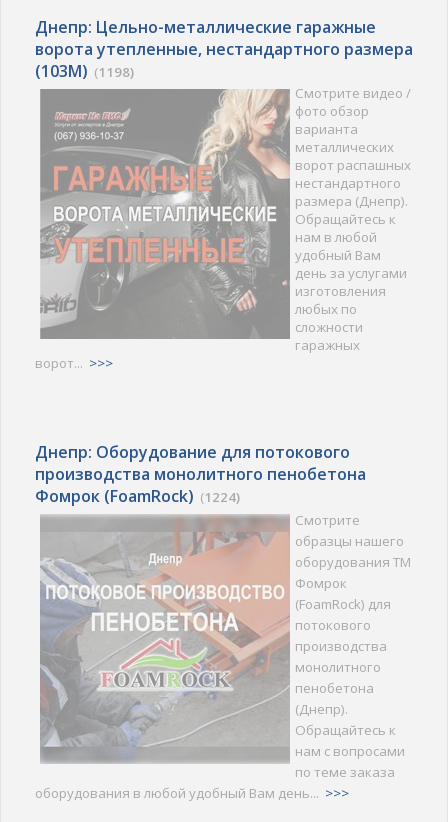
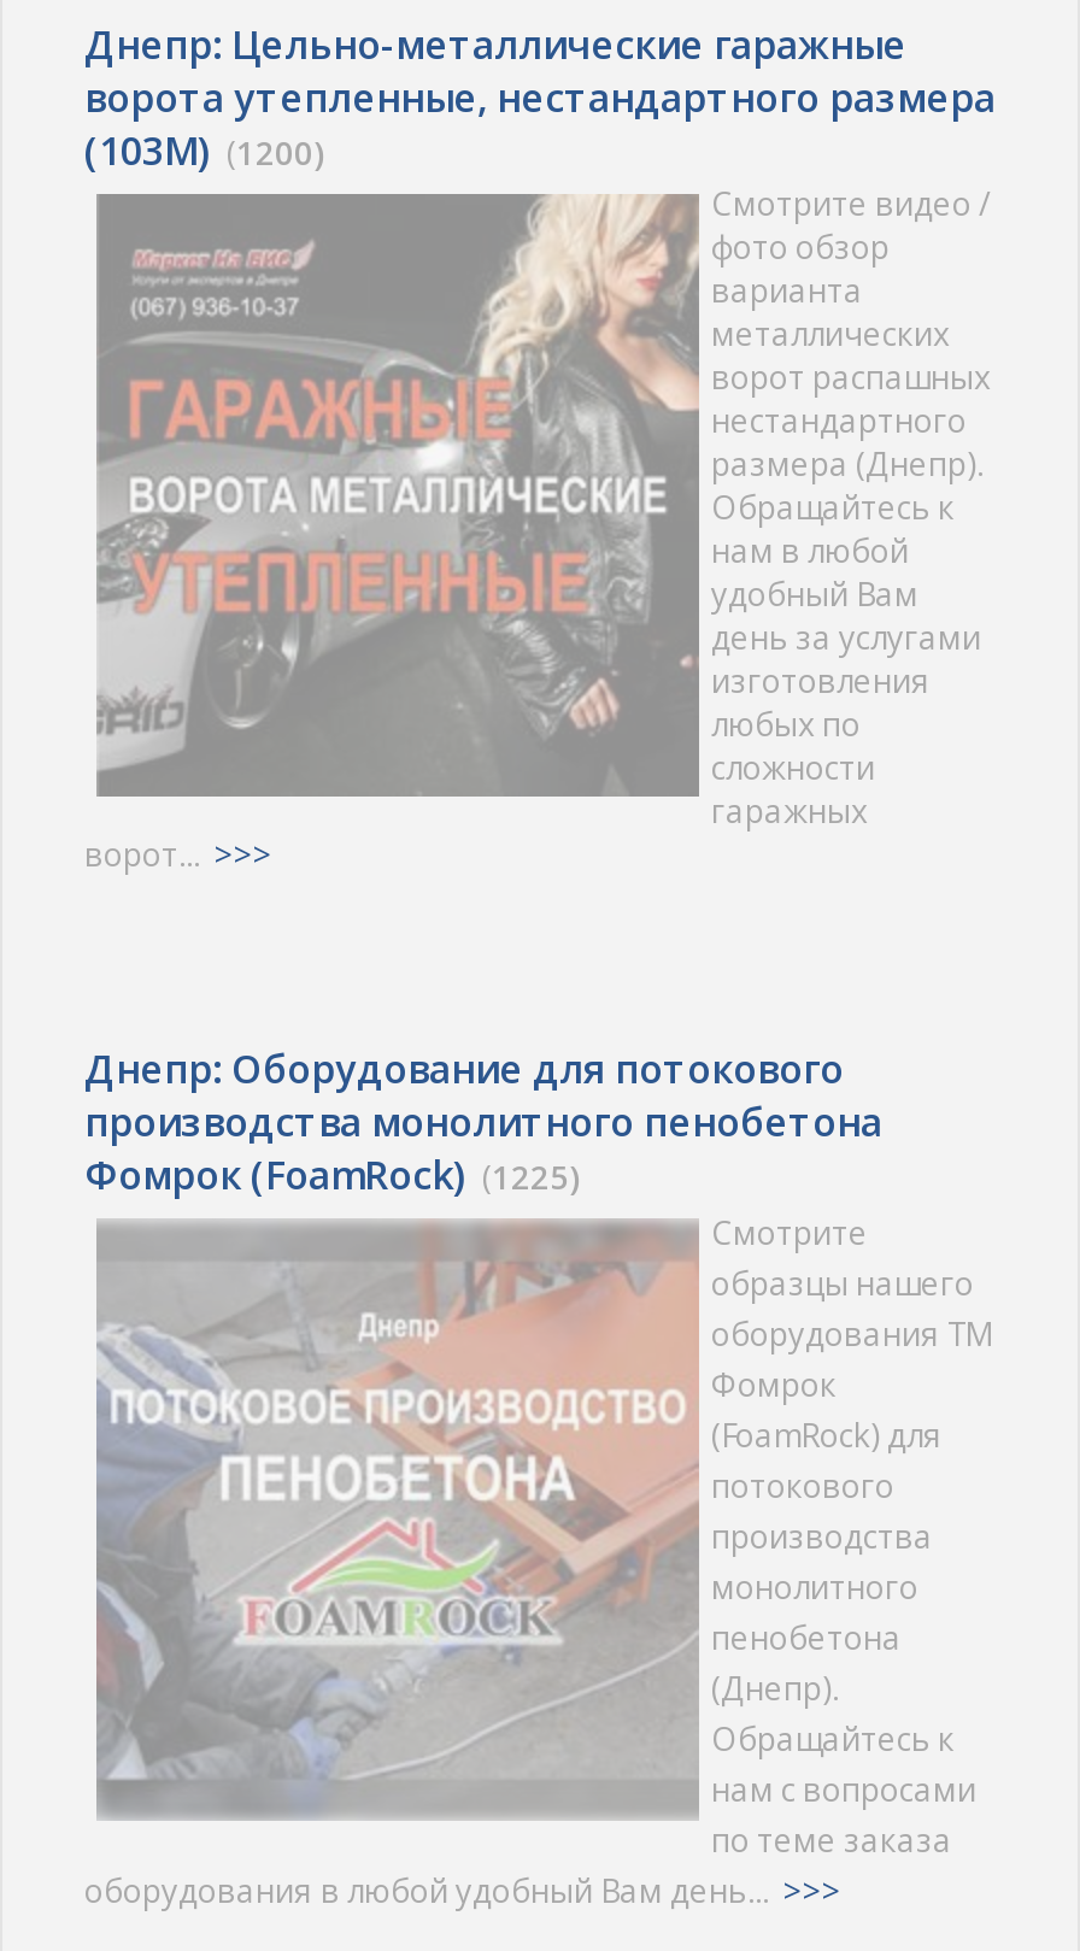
[35,60,134,82] (103M) (1198) -> [84,124,323,177] (103M) (1200)
[35,485,240,507] Фомрок (FoamRock) (1224) -> [84,1148,579,1201] Фомрок (FoamRock) (1225)

